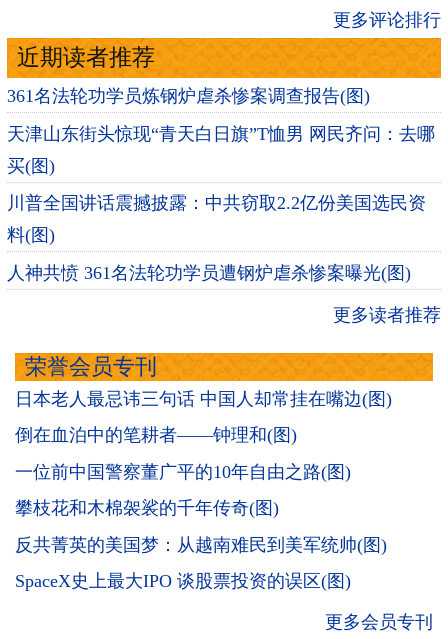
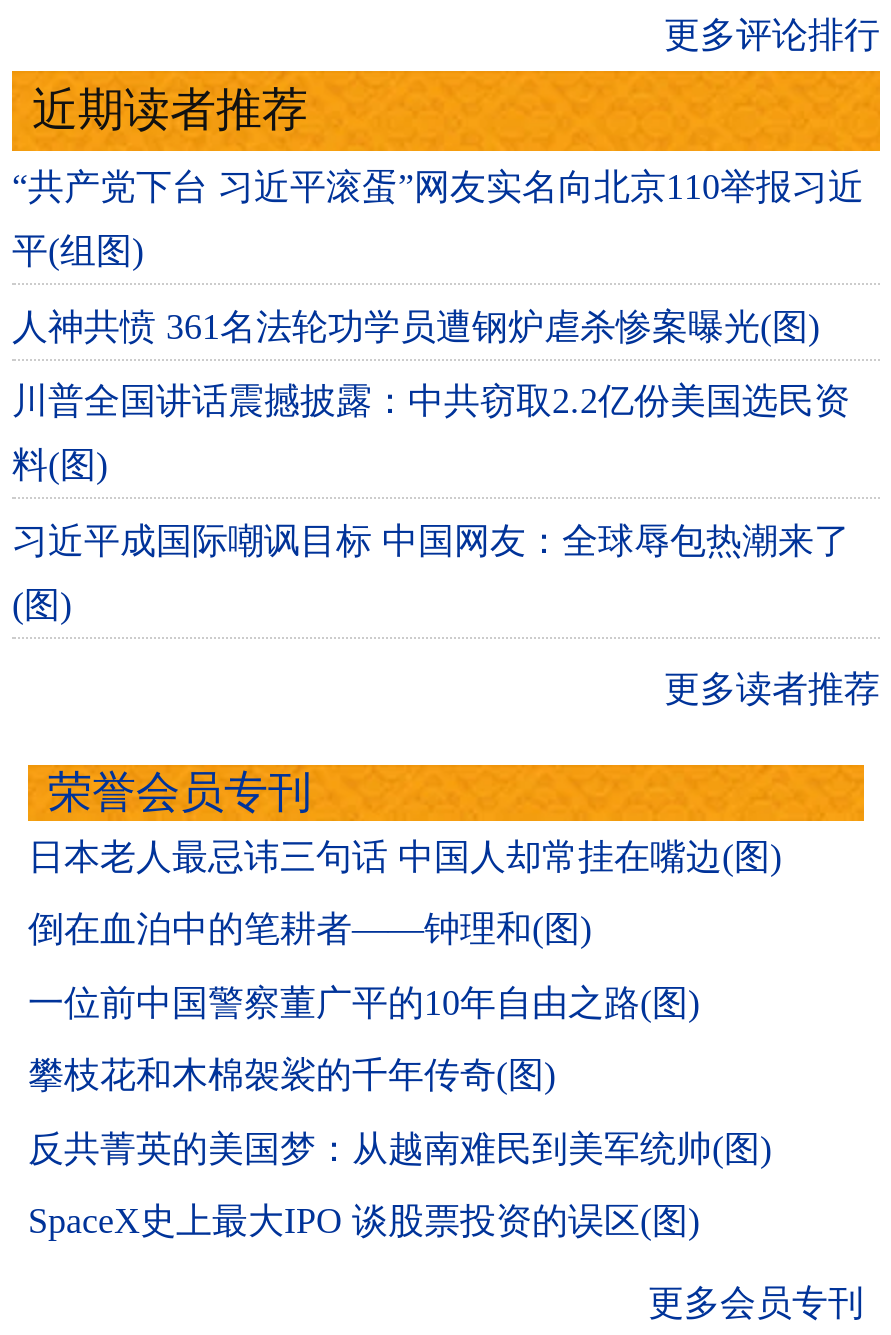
[7,86,370,106] 361名法轮功学员炼钢炉虐杀惨案调查报告(图) -> [12,167,864,207] “共产党下台 习近平滚蛋”网友实名向北京110举报习近
[7,124,435,144] 天津山东街头惊现“青天白日旗”T恤男 网民齐问：去哪 -> [12,231,144,271] 平(组图)
[7,156,55,176] 买(图) -> none
none -> [12,520,850,624] 习近平成国际嘲讽目标 中国网友：全球辱包热潮来了 | (图)
moved [7,263,411,283] -> [12,306,820,346]: 人神共愤 361名法轮功学员遭钢炉虐杀惨案曝光(图)

